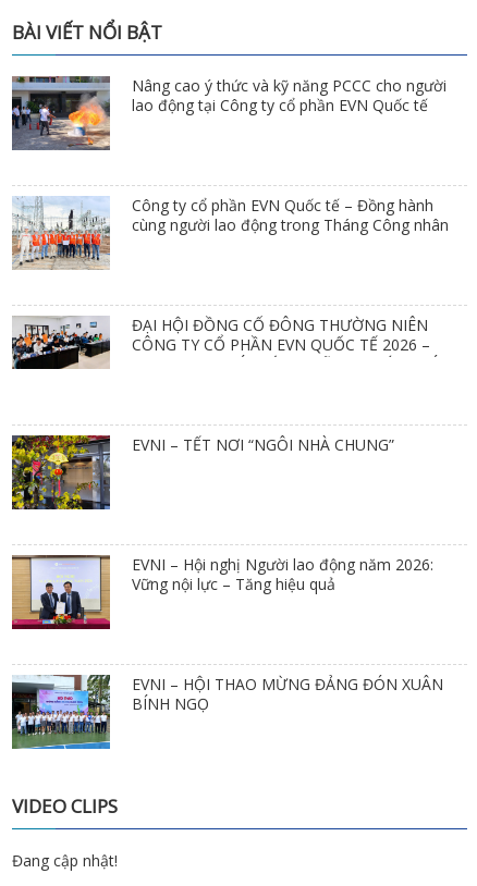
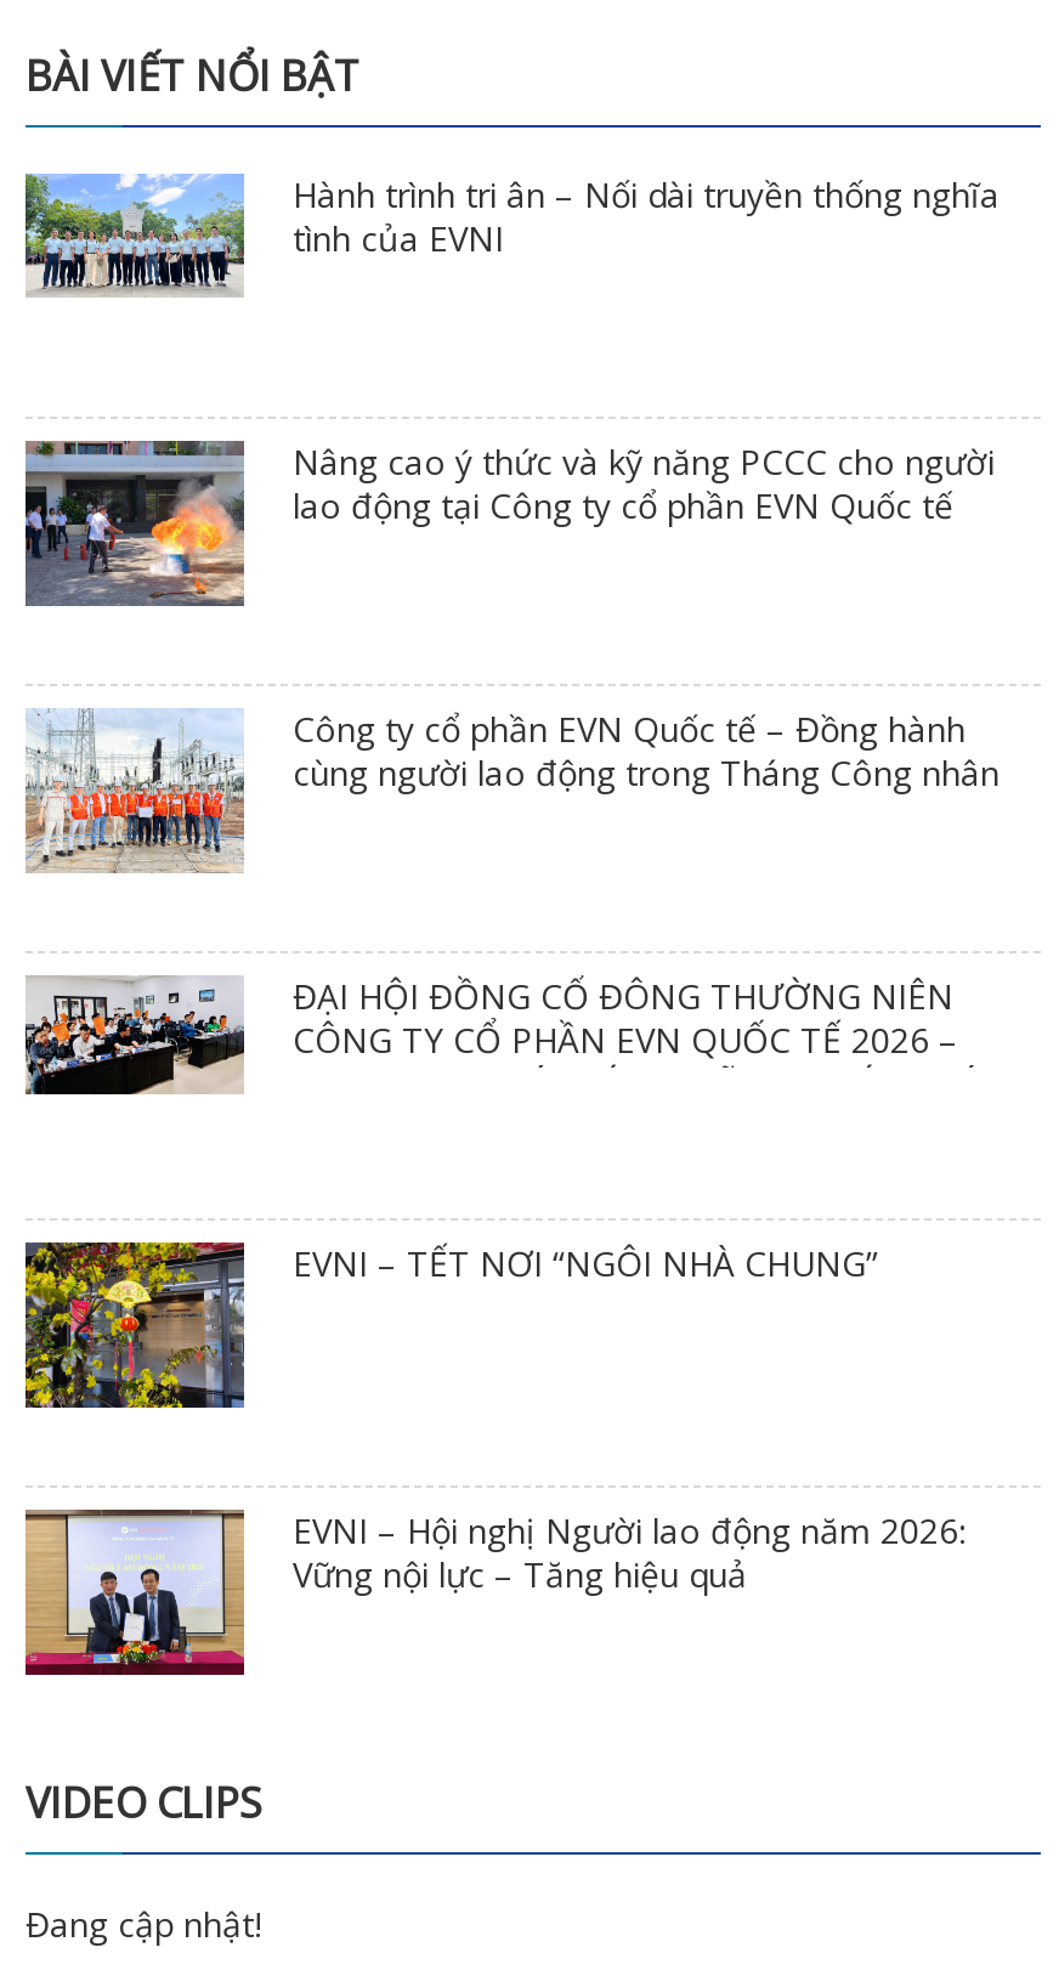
none -> [23,171,999,298] [image] | Hành trình tri ân – Nối dài truyền thống nghĩa | tình của EVNI
moved [11,71,449,594] -> [23,429,999,1597]: [image] | Nâng cao ý thức và kỹ năng PCCC cho người | lao động tại Công ty cổ phần EVN Quốc tế | ... | EVNI – Hội nghị Người lao động năm 2026: | Vững nội lực – Tăng hiệu quả
[11,674,443,750] [image] | EVNI – HỘI THAO MỪNG ĐẢNG ĐÓN XUÂN | BÍNH NGỌ -> none

